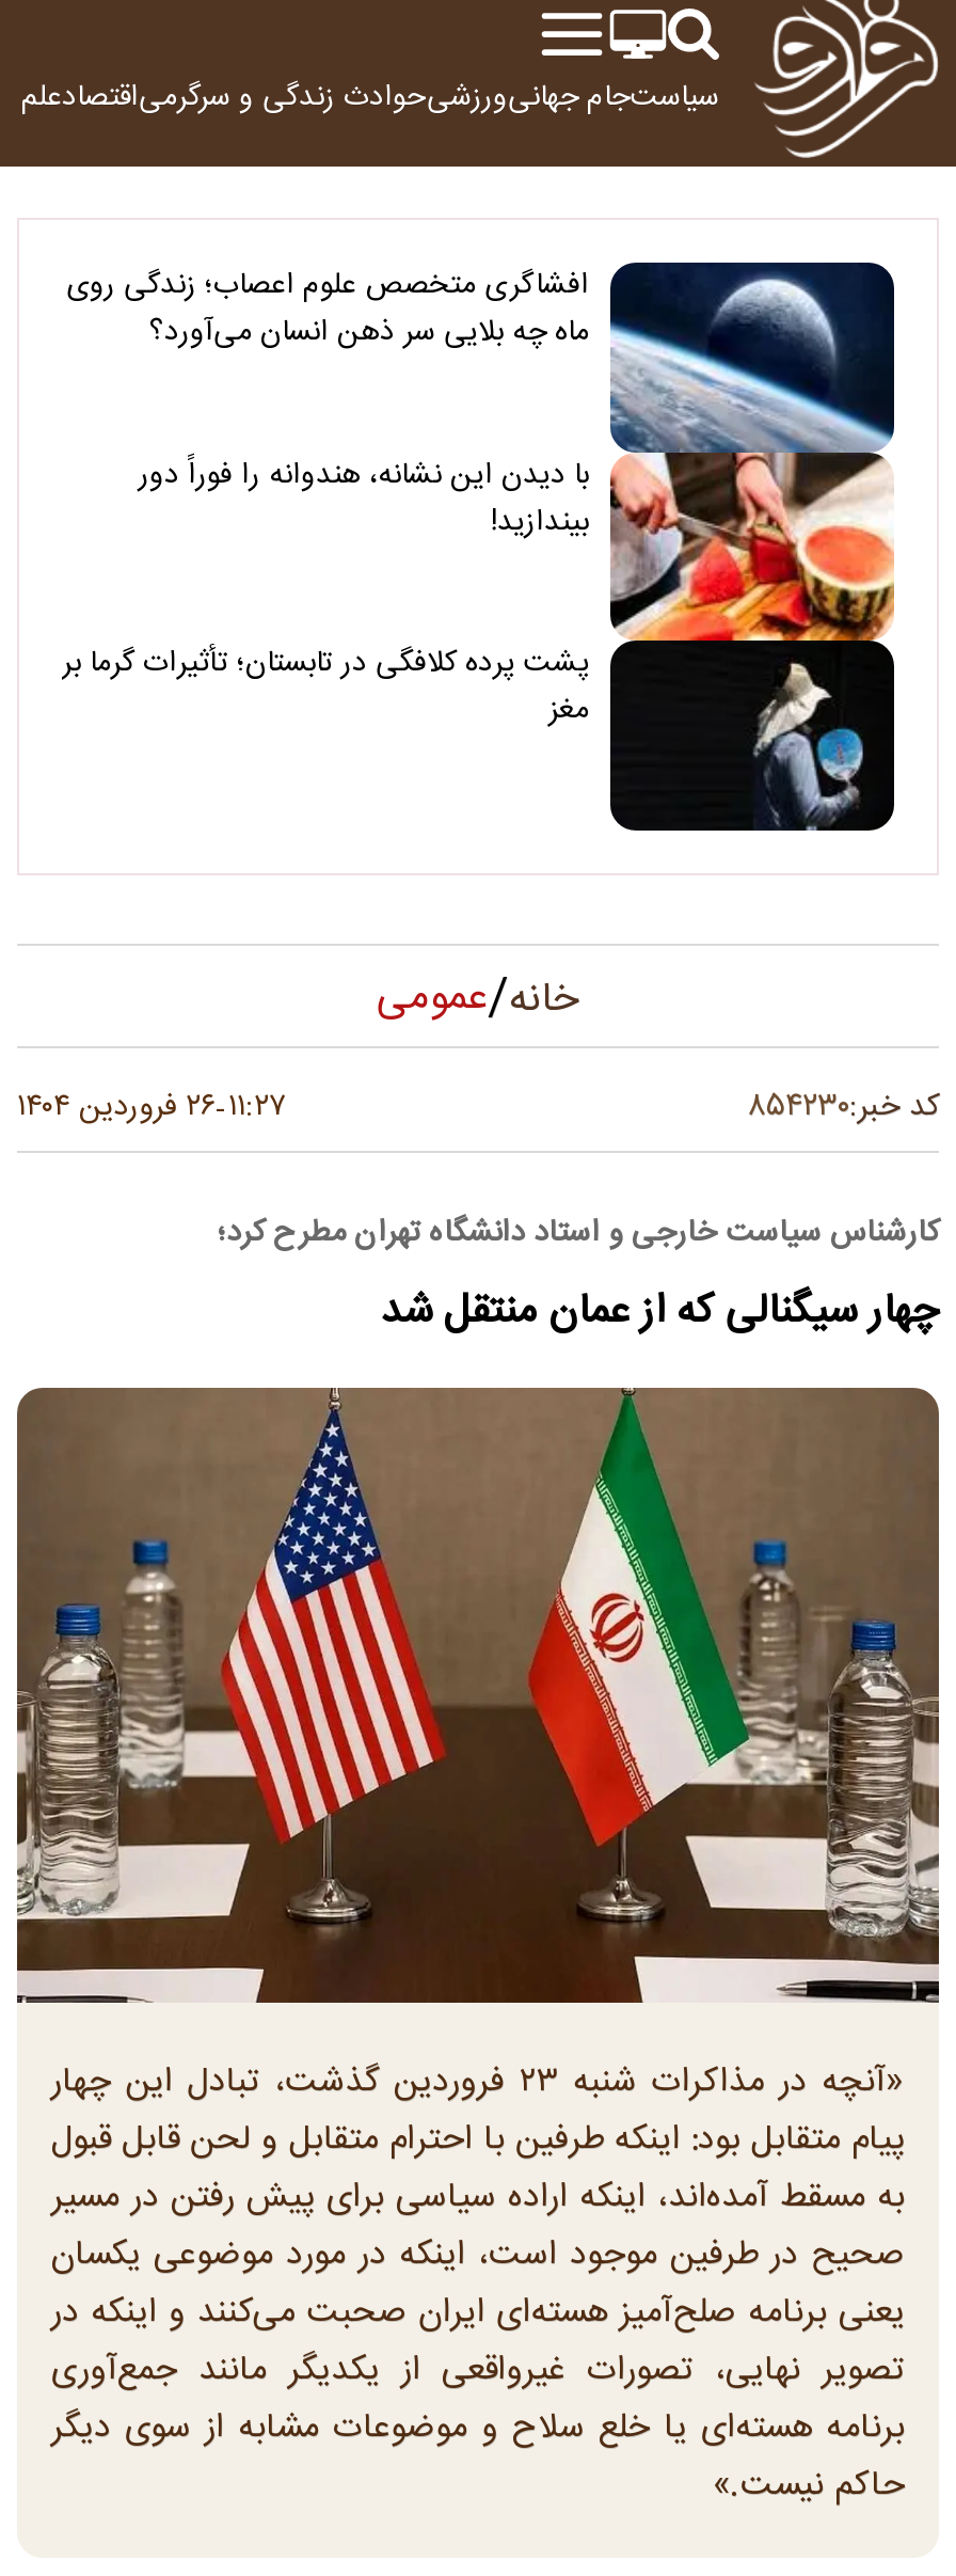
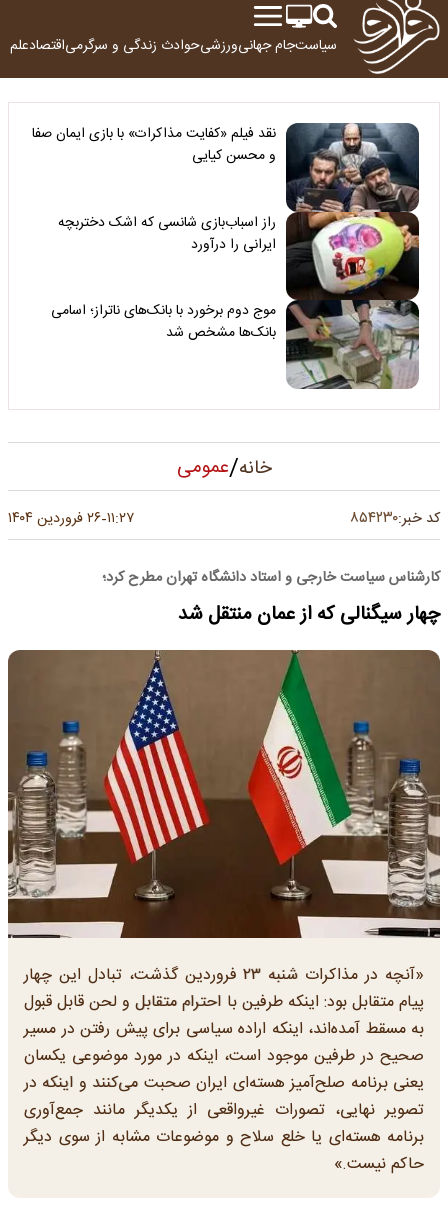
[66,260,896,833] [image] | افشاگری متخصص علوم اعصاب؛ زندگی روی | ماه چه بلایی سر ذهن انسان می‌آورد؟ -> [32,122,420,390] [image] | نقد فیلم «کفایت مذاکرات» با بازی ایمان صفا | و محسن کیایی
[139,450,589,546] با دیدن این نشانه، هندوانه را فوراً دور | بیندازید! -> [58,211,276,256] راز اسباب‌بازی شانسی که اشک دختربچه | ایرانی را درآورد
[62,639,589,735] پشت پرده کلافگی در تابستان؛ تأثیرات گرما بر | مغز -> [51,299,276,344] موج دوم برخورد با بانک‌های ناتراز؛ اسامی | بانک‌ها مشخص شد

